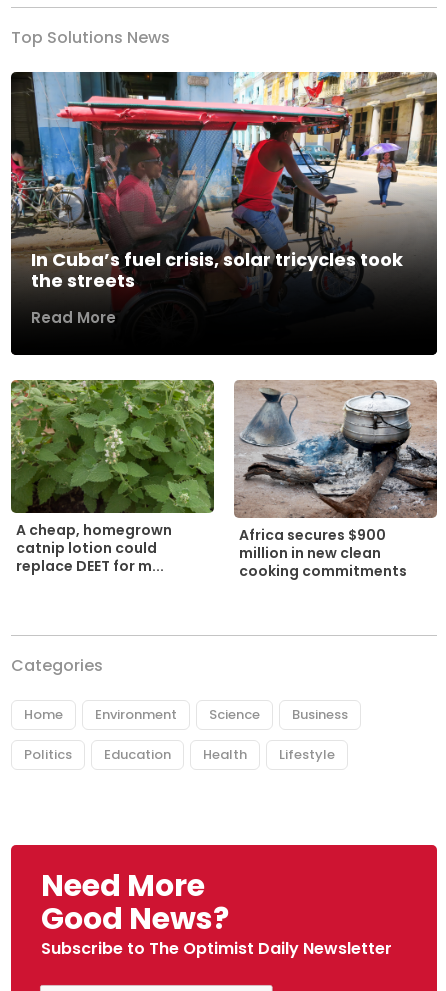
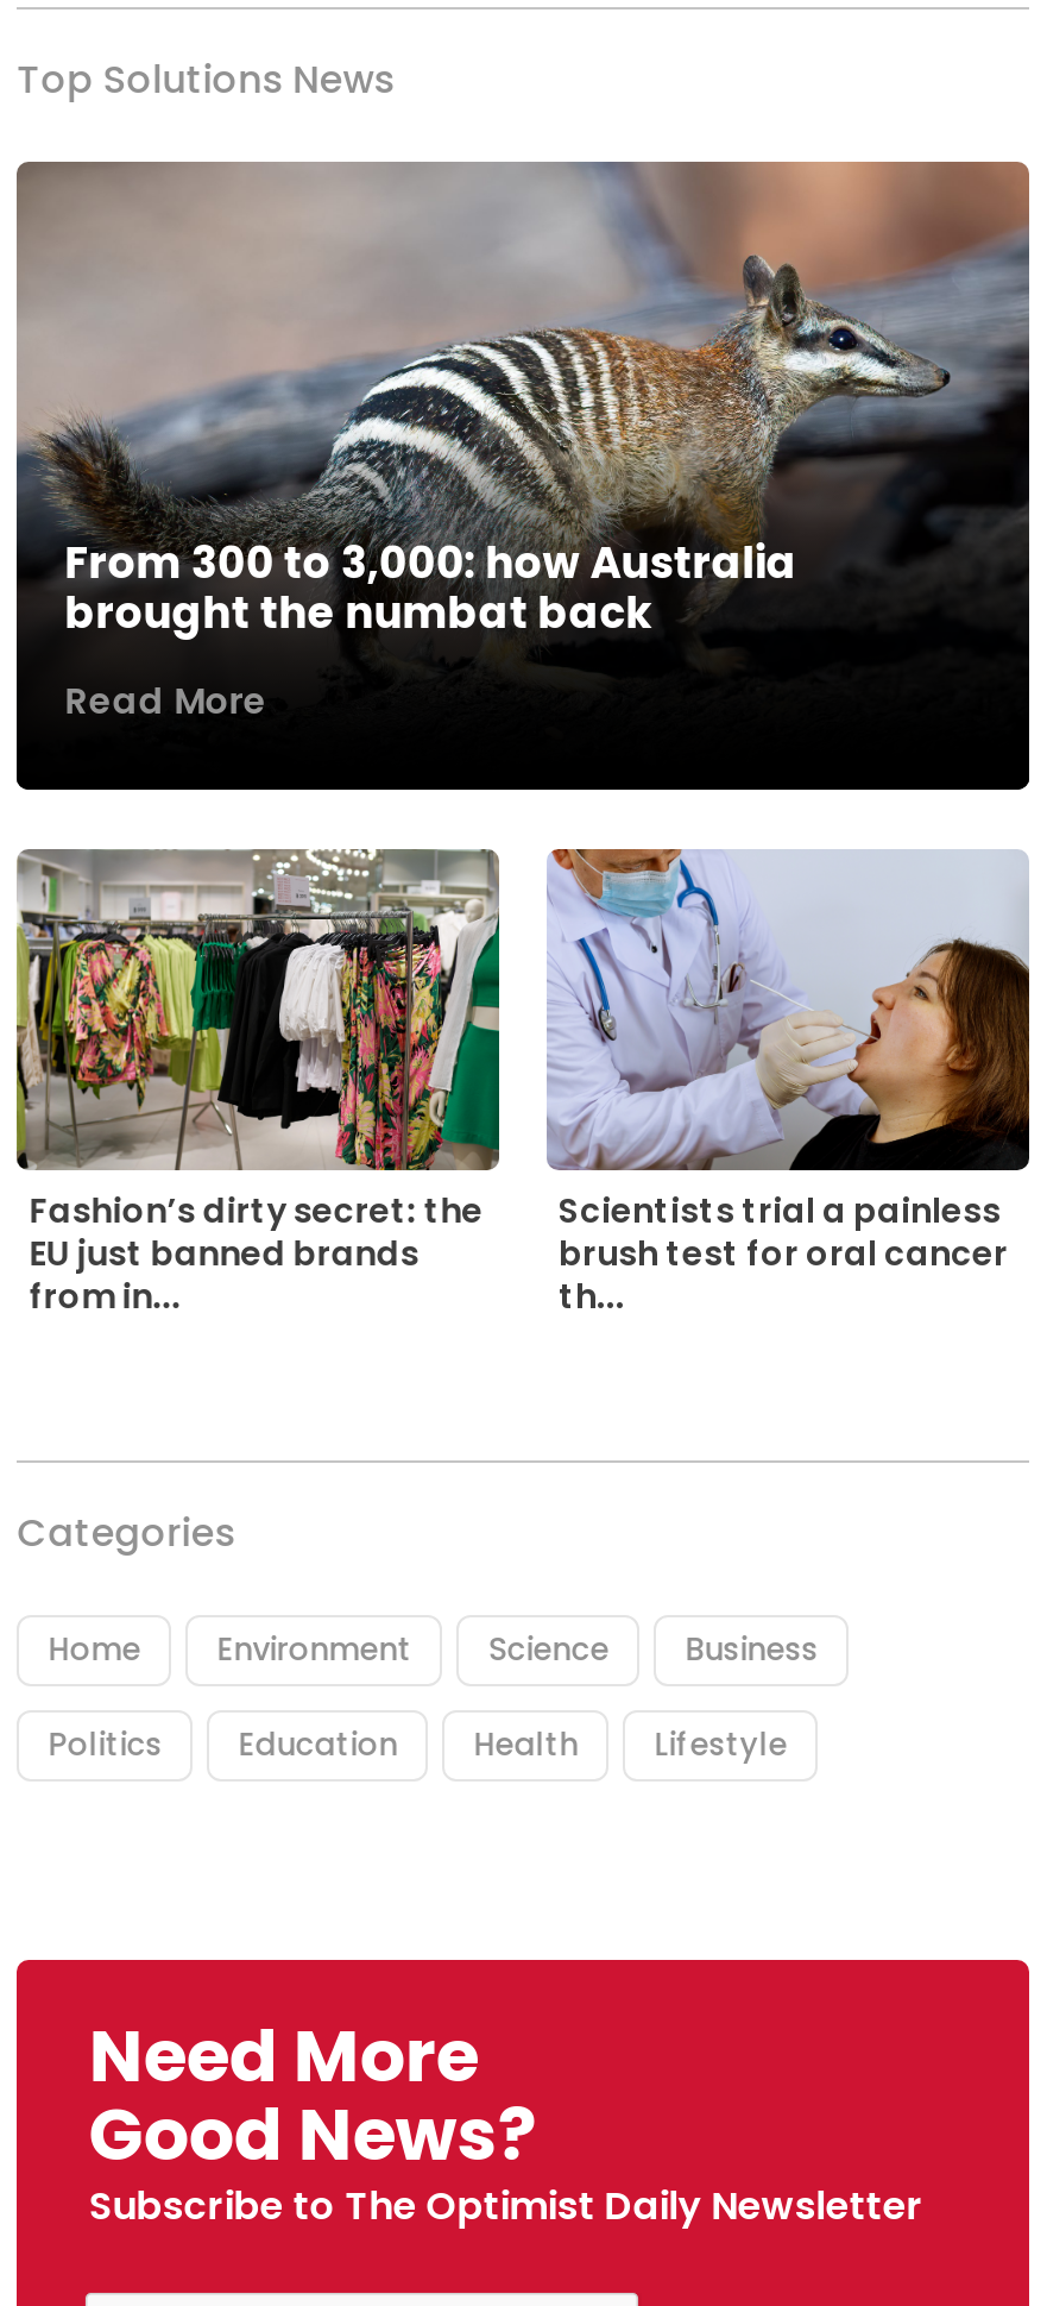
[10,71,437,293] [image] | In Cuba’s fuel crisis, solar tricycles took | the streets -> [17,159,1032,641] [image] | From 300 to 3,000: how Australia | brought the numbat back
[11,380,215,576] [image] | A cheap, homegrown | catnip lotion could | replace DEET for m... -> [17,849,502,1319] [image] | Fashion’s dirty secret: the | EU just banned brands | from in...
[234,380,438,581] [image] | Africa secures $900 | million in new clean | cooking commitments -> [547,849,1032,1319] [image] | Scientists trial a painless | brush test for oral cancer | th...

